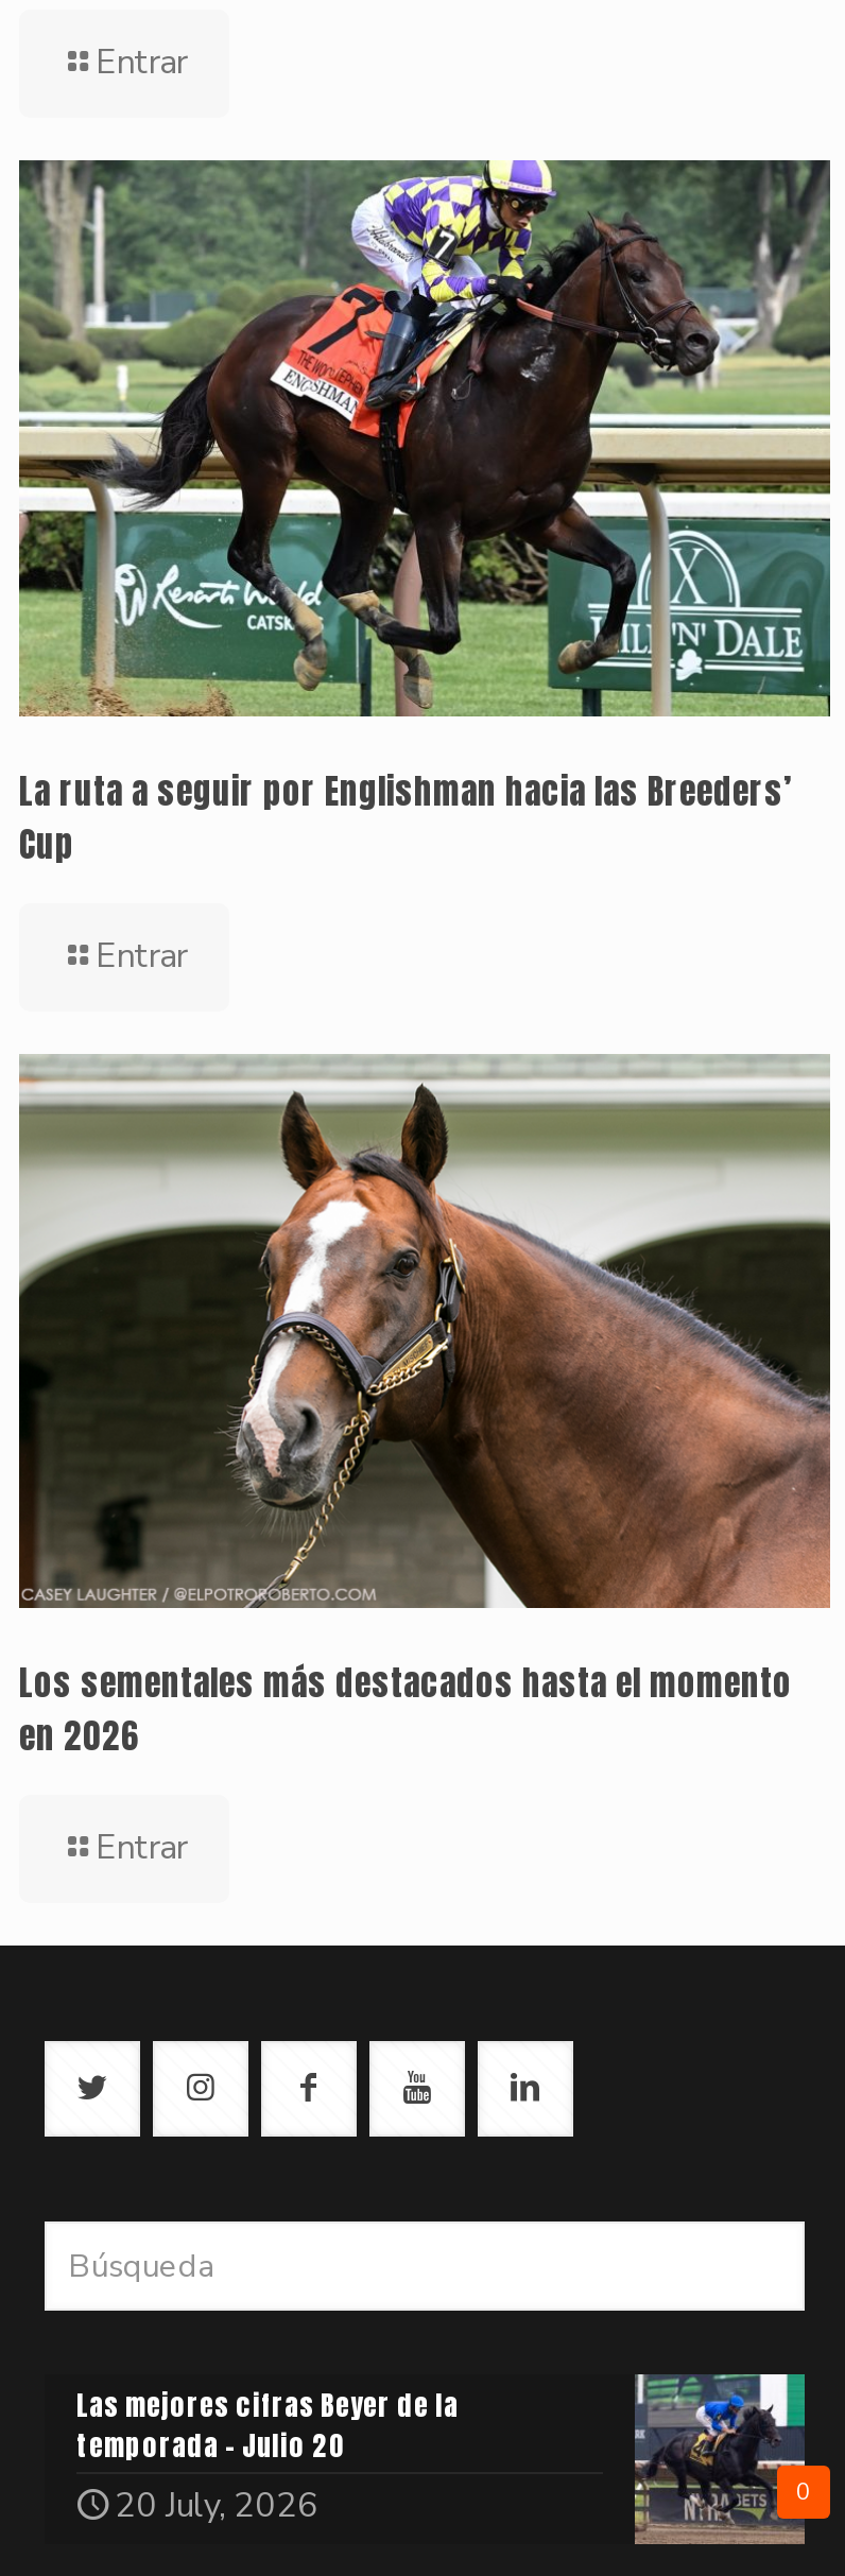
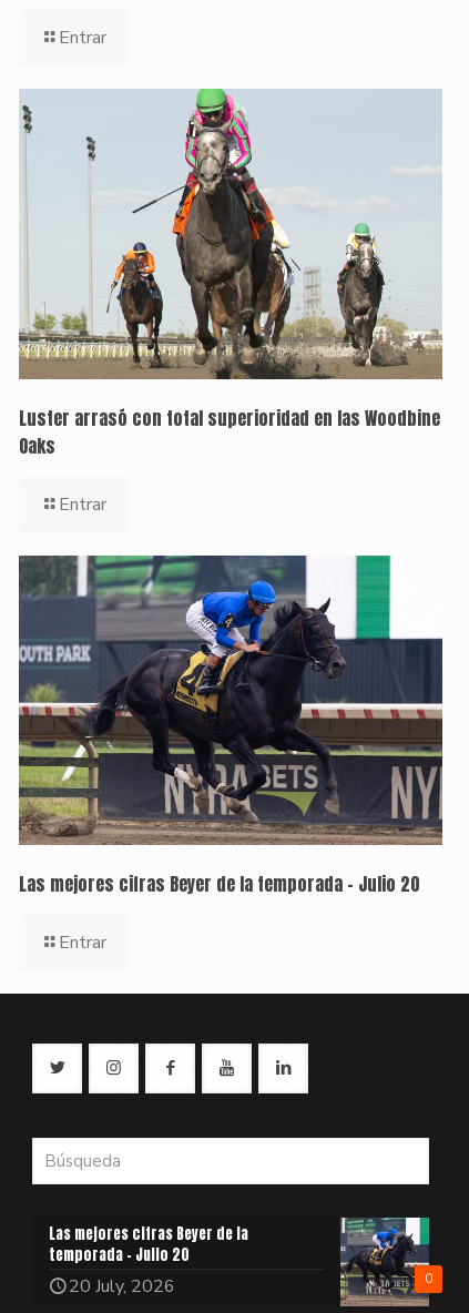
[17,158,832,869] [image] | La ruta a seguir por Englishman hacia las Breeders’ | Cup -> [18,89,443,459] [image] | Luster arrasó con total superioridad en las Woodbine | Oaks
[17,1054,832,1761] [image] | Los sementales más destacados hasta el momento | en 2026 -> [18,556,443,897] [image] | Las mejores cifras Beyer de la temporada – Julio 20

